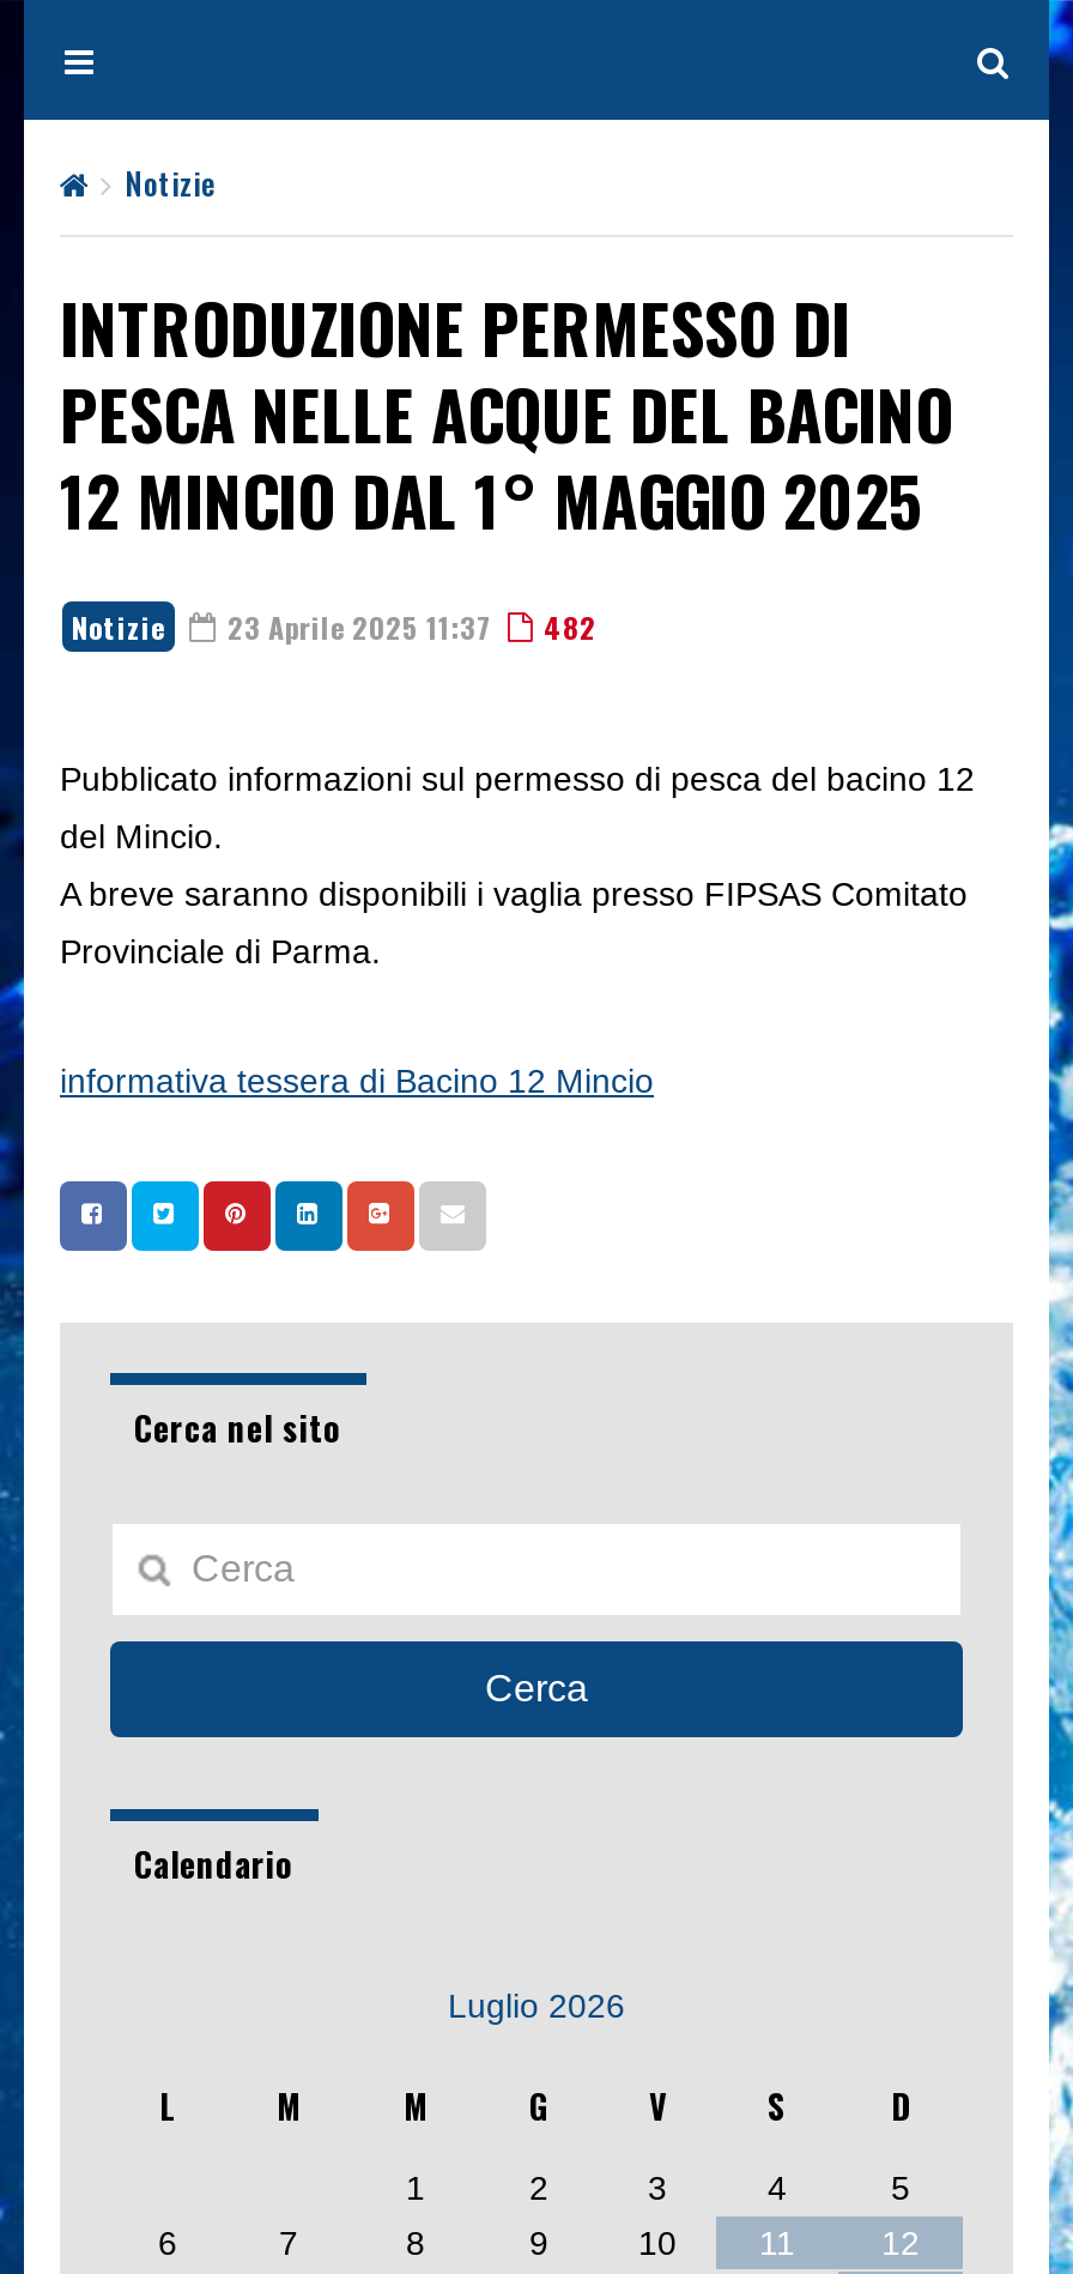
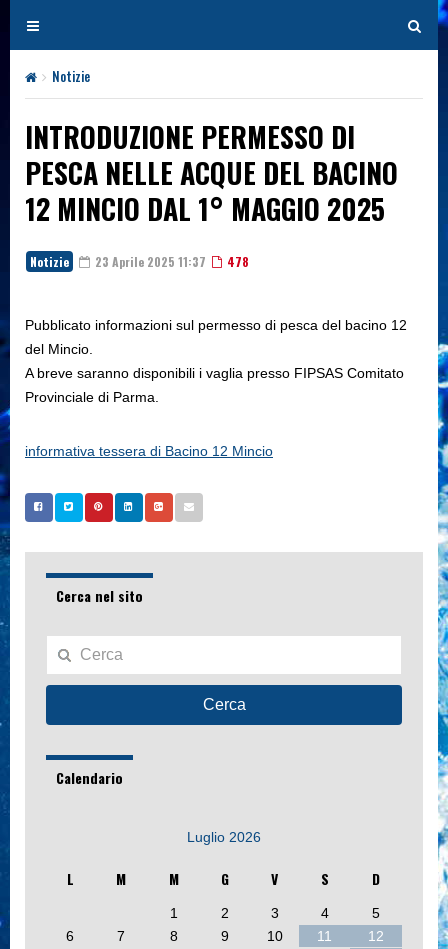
[536,606,596,647] 482 -> [224,253,249,270] 478

